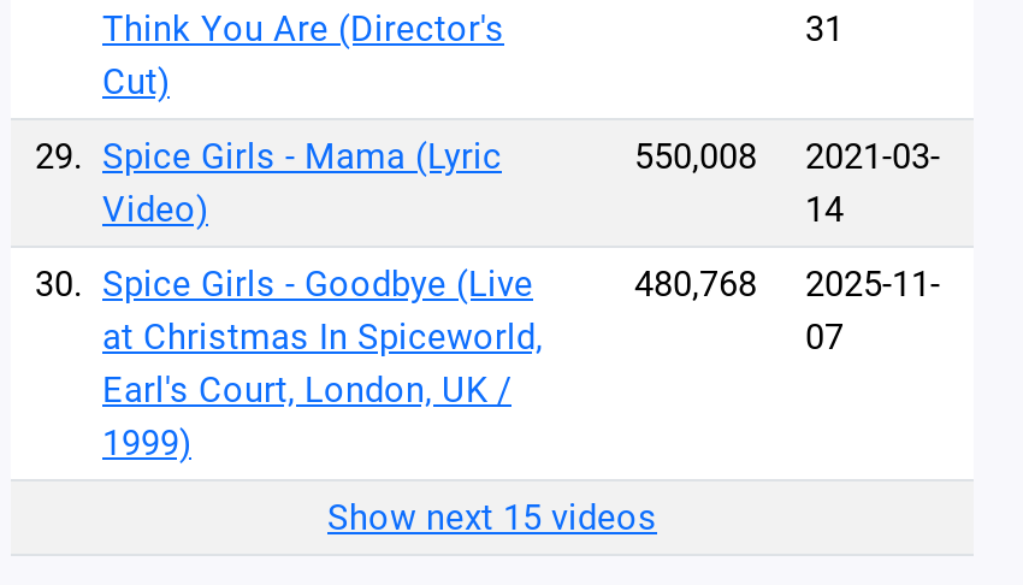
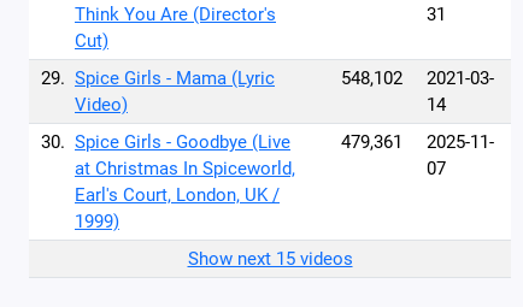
[634,135,940,178] 550,008 2021-03- -> [341,67,494,89] 548,102 2021-03-
[634,262,940,306] 480,768 2025-11- -> [341,131,494,153] 479,361 2025-11-

